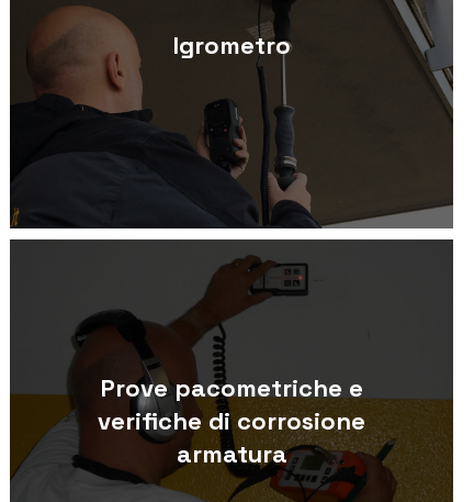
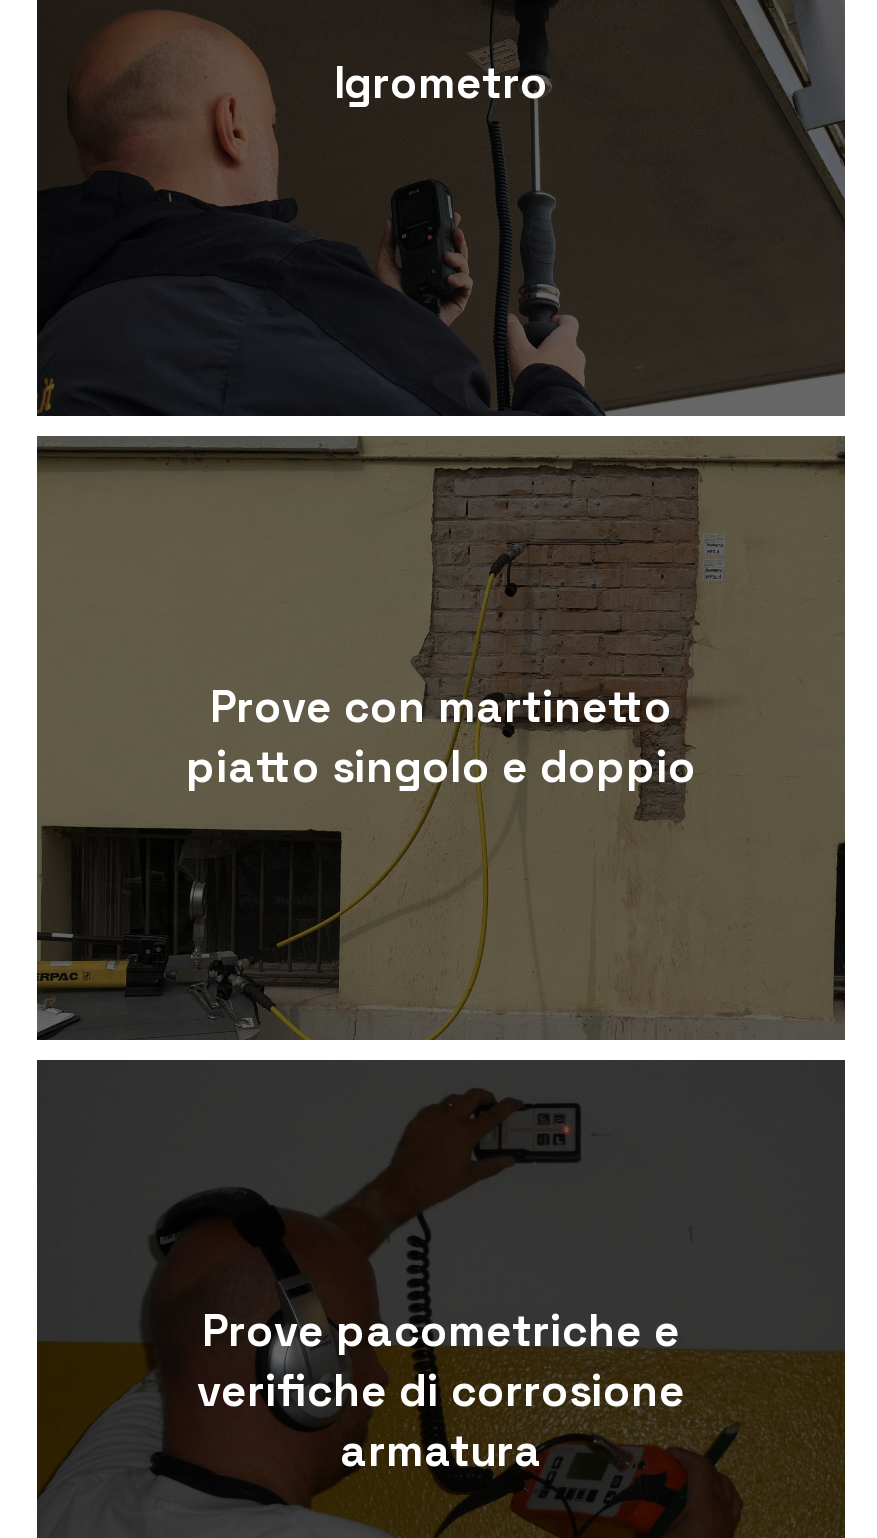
none -> [37,436,845,1040] [image] | Prove con martinetto | piatto singolo e doppio

